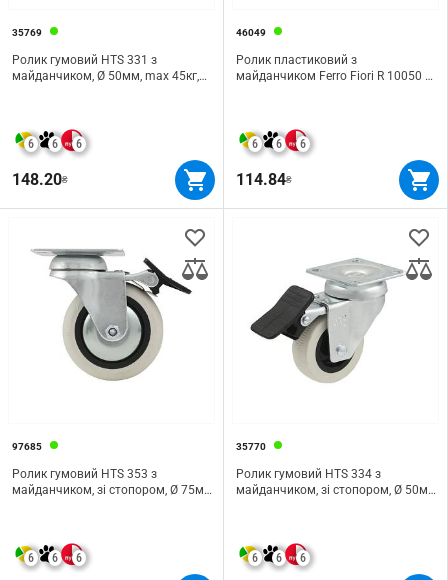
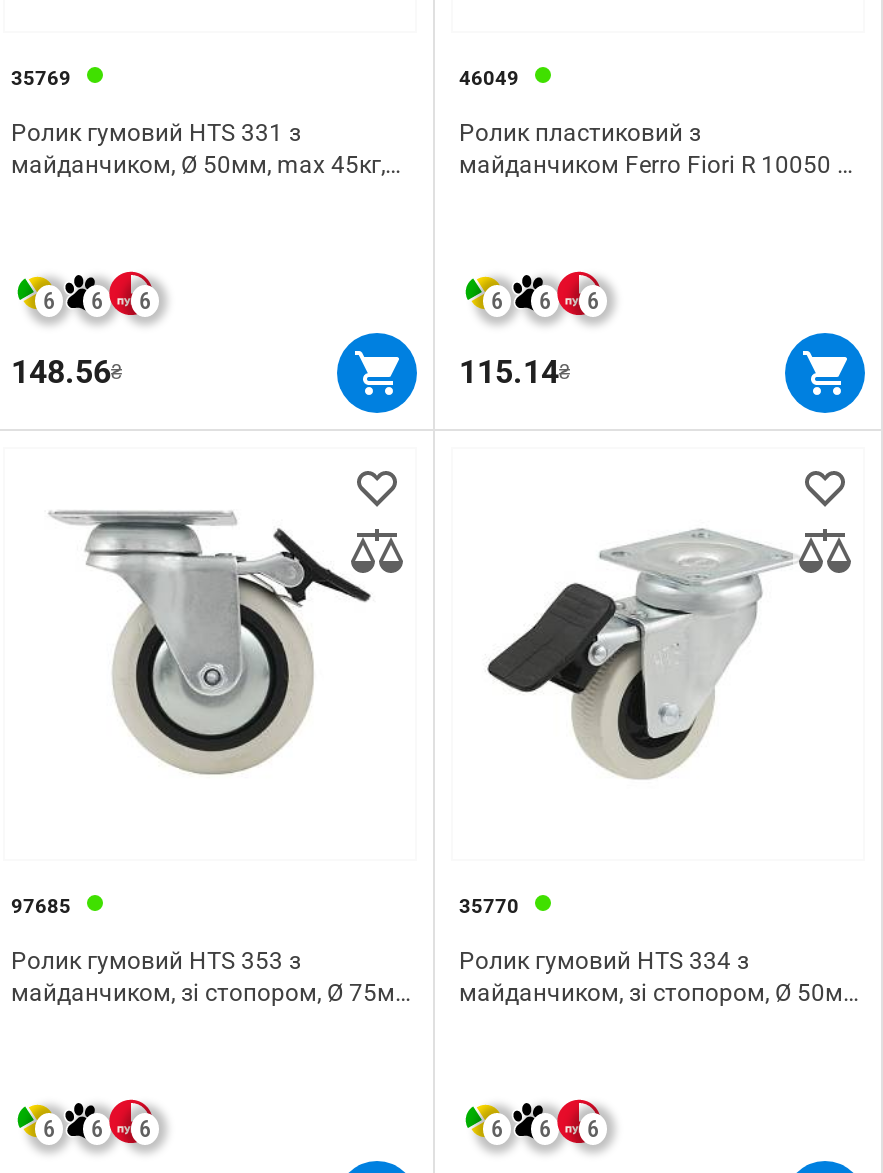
[12,170,68,189] 148.20₴ -> [11,353,123,391] 148.56₴
[236,170,292,189] 114.84₴ -> [459,353,571,391] 115.14₴

